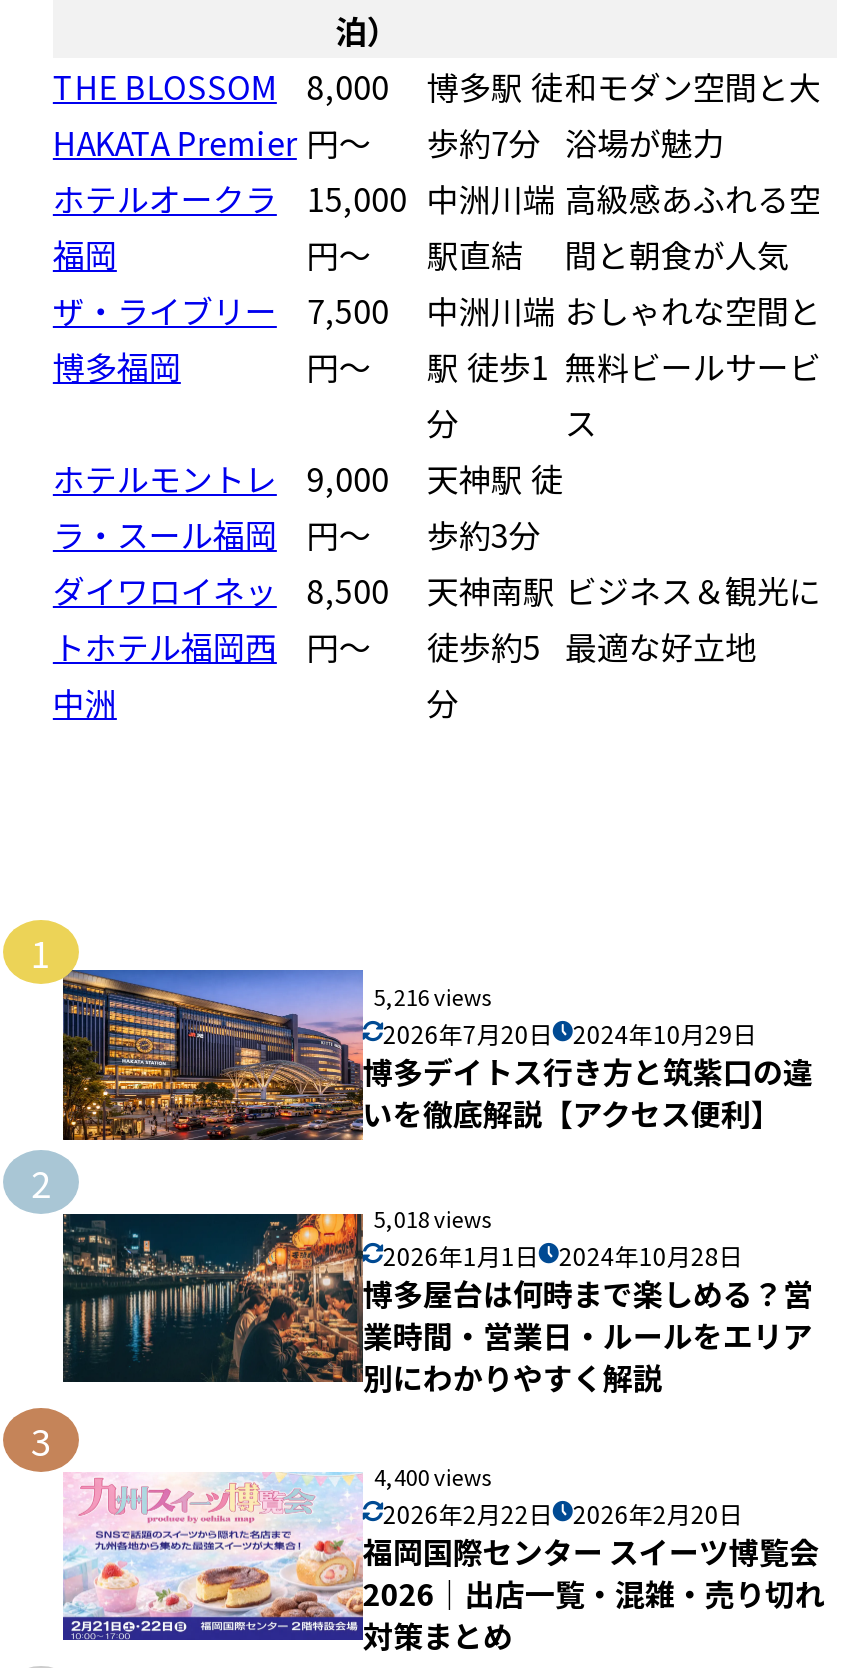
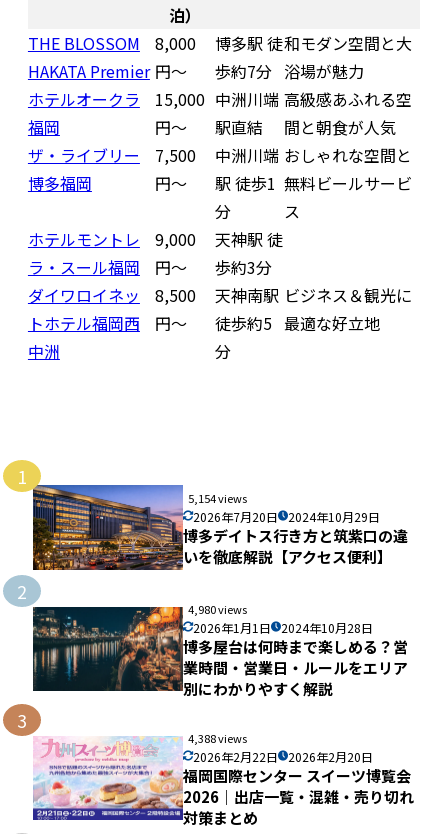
[374,979,492,1011] 5,216 views -> [188,490,247,506] 5,154 views
[374,1202,492,1234] 5,018 views -> [188,601,247,617] 4,980 views
[374,1460,492,1492] 4,400 views -> [188,730,247,746] 4,388 views

